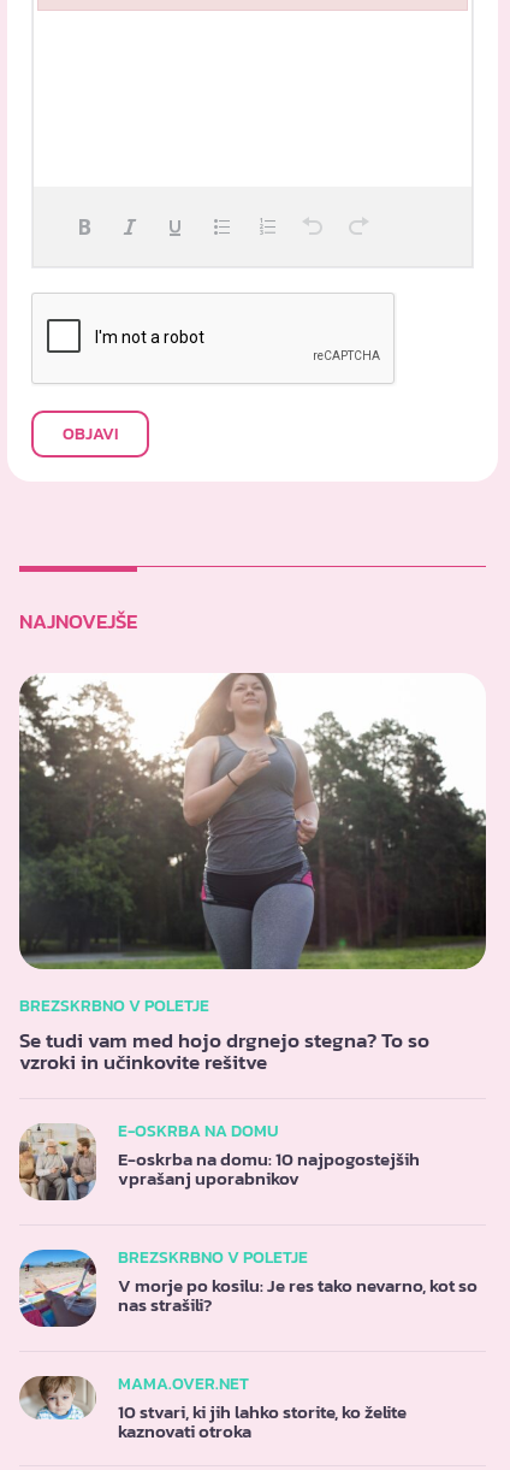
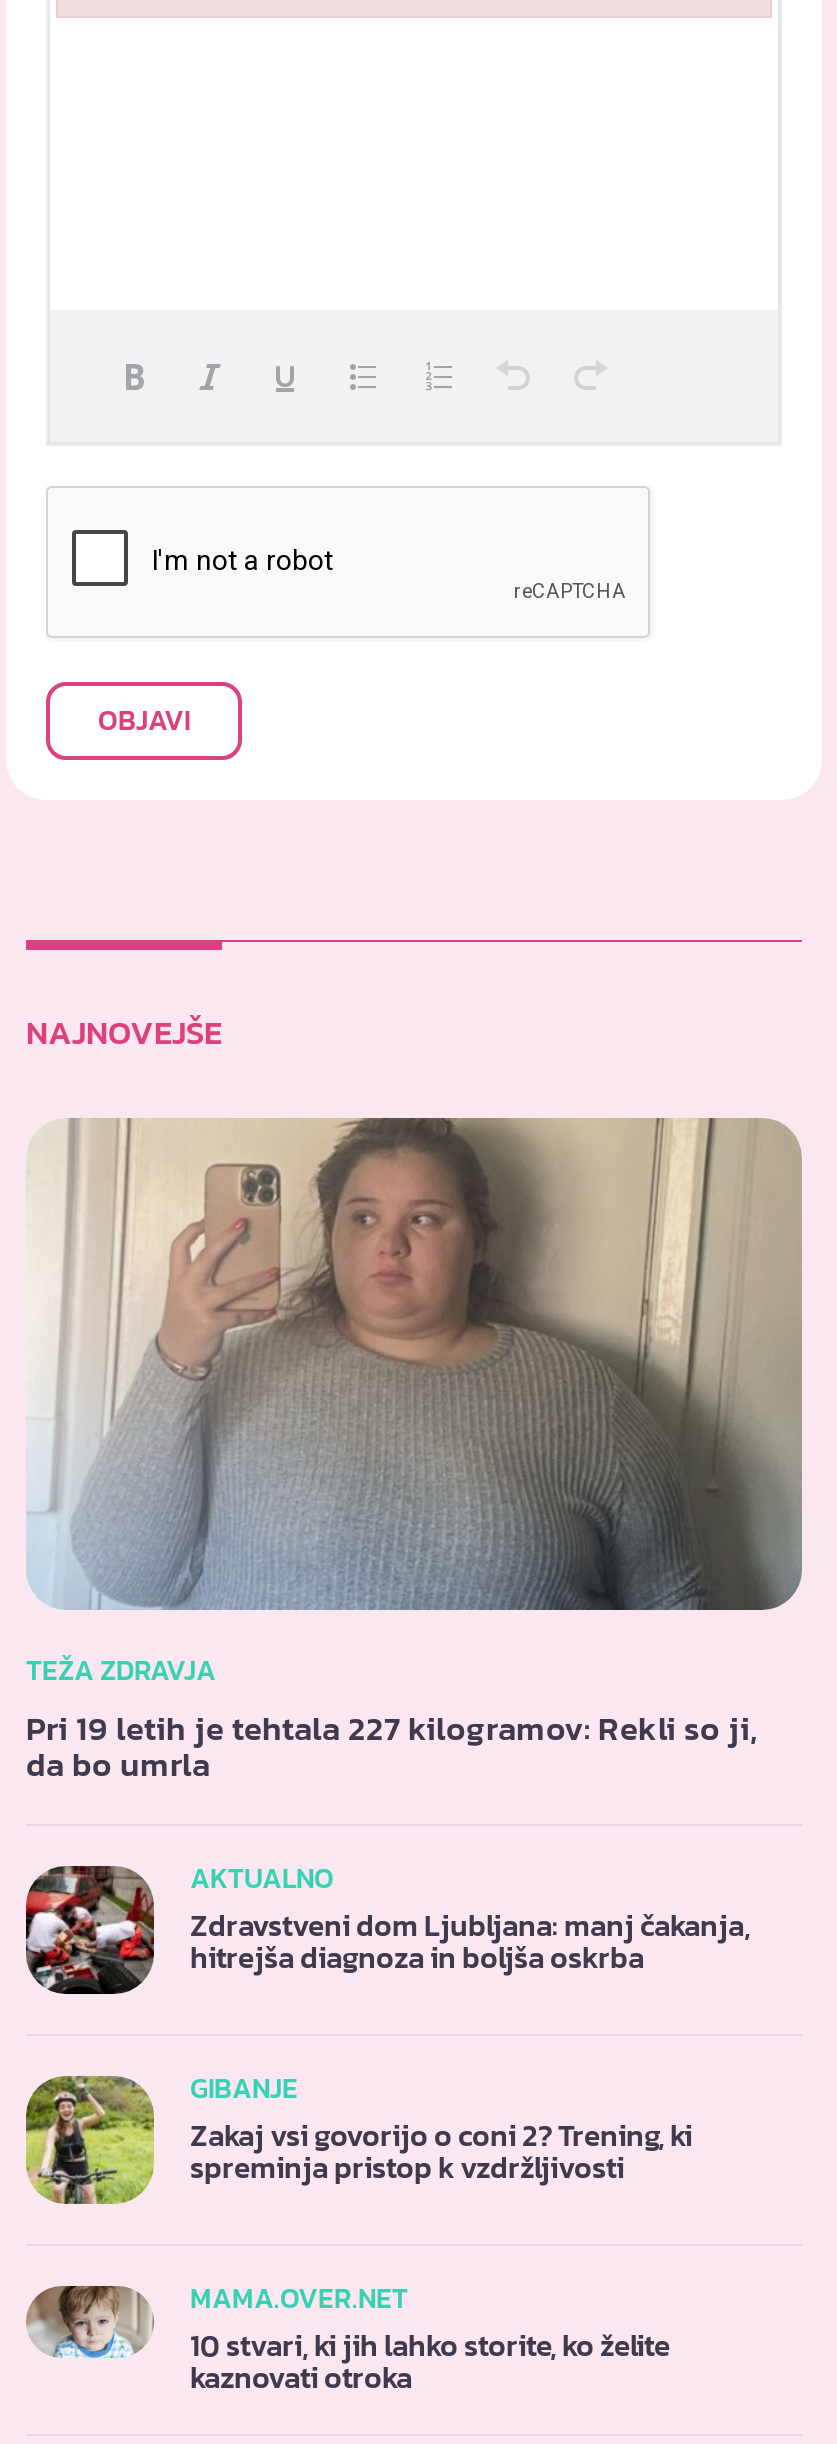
[18,673,486,1077] [image] | BREZSKRBNO V POLETJE | Se tudi vam med hojo drgnejo stegna? To so | vzroki in učinkovite rešitve -> [26,1116,804,1790] [image] | TEŽA ZDRAVJA | Pri 19 letih je tehtala 227 kilogramov: Rekli so ji, | da bo umrla
[18,1118,420,1202] [image] | E-OSKRBA NA DOMU | E-oskrba na domu: 10 najpogostejših | vprašanj uporabnikov -> [24,1858,750,1994] [image] | AKTUALNO | Zdravstveni dom Ljubljana: manj čakanja, | hitrejša diagnoza in boljša oskrba
[19,1245,478,1328] [image] | BREZSKRBNO V POLETJE | V morje po kosilu: Je res tako nevarno, kot so | nas strašili? -> [24,2068,692,2206] [image] | GIBANJE | Zakaj vsi govorijo o coni 2? Trening, ki | spreminja pristop k vzdržljivosti

